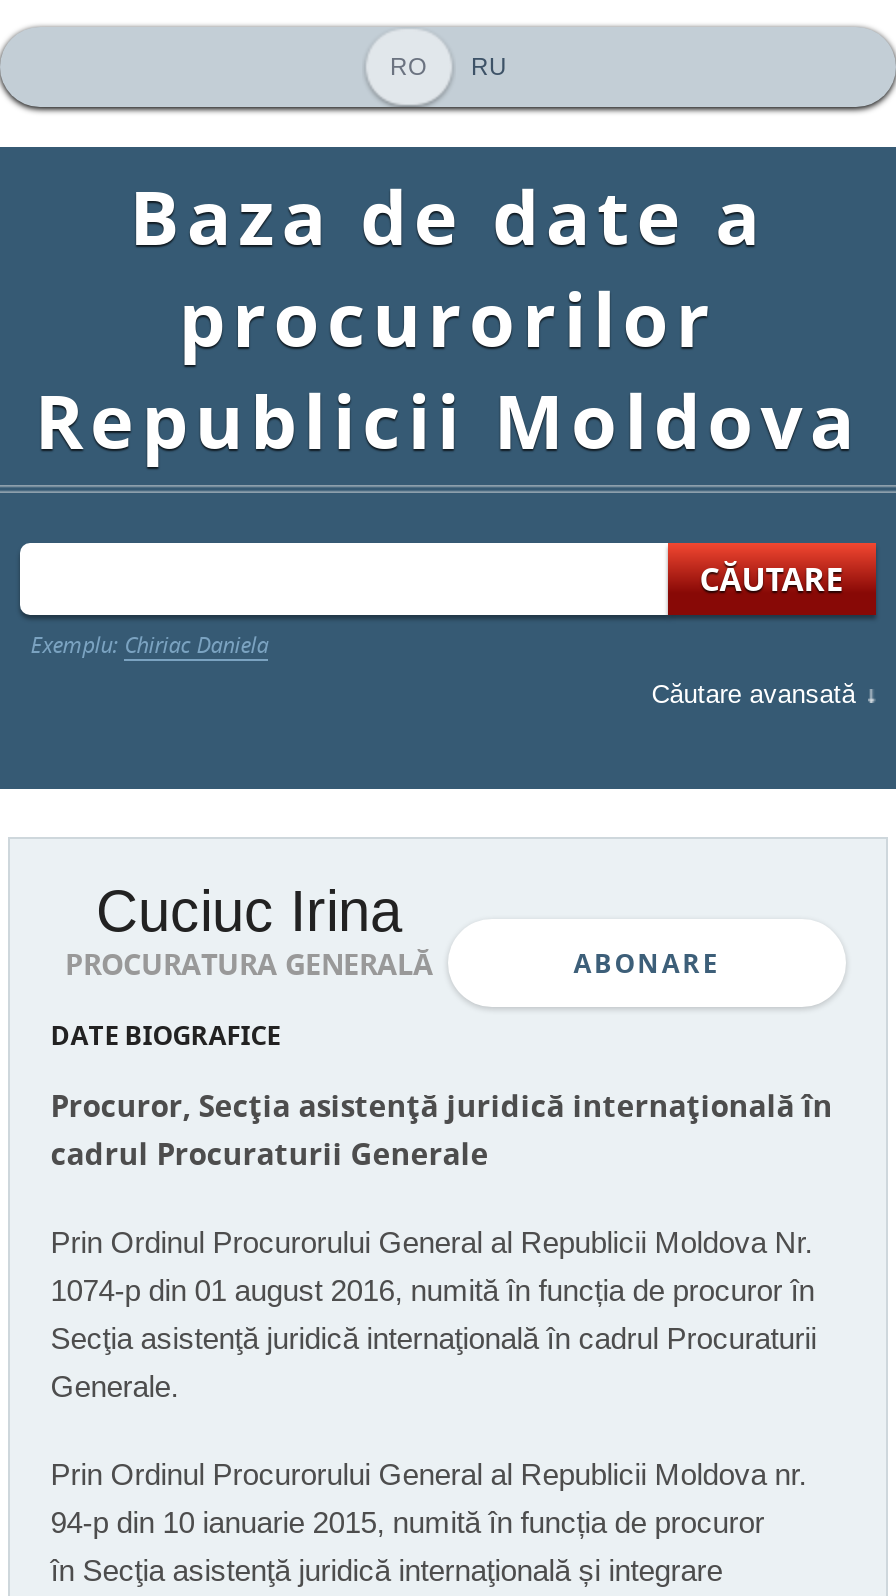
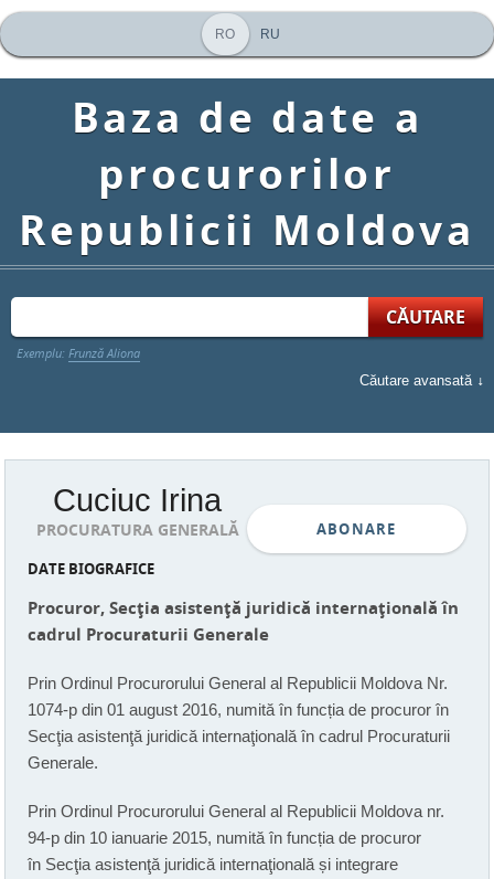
[30,629,268,659] Exemplu: Chiriac Daniela -> [17,345,140,361] Exemplu: Frunză Aliona

